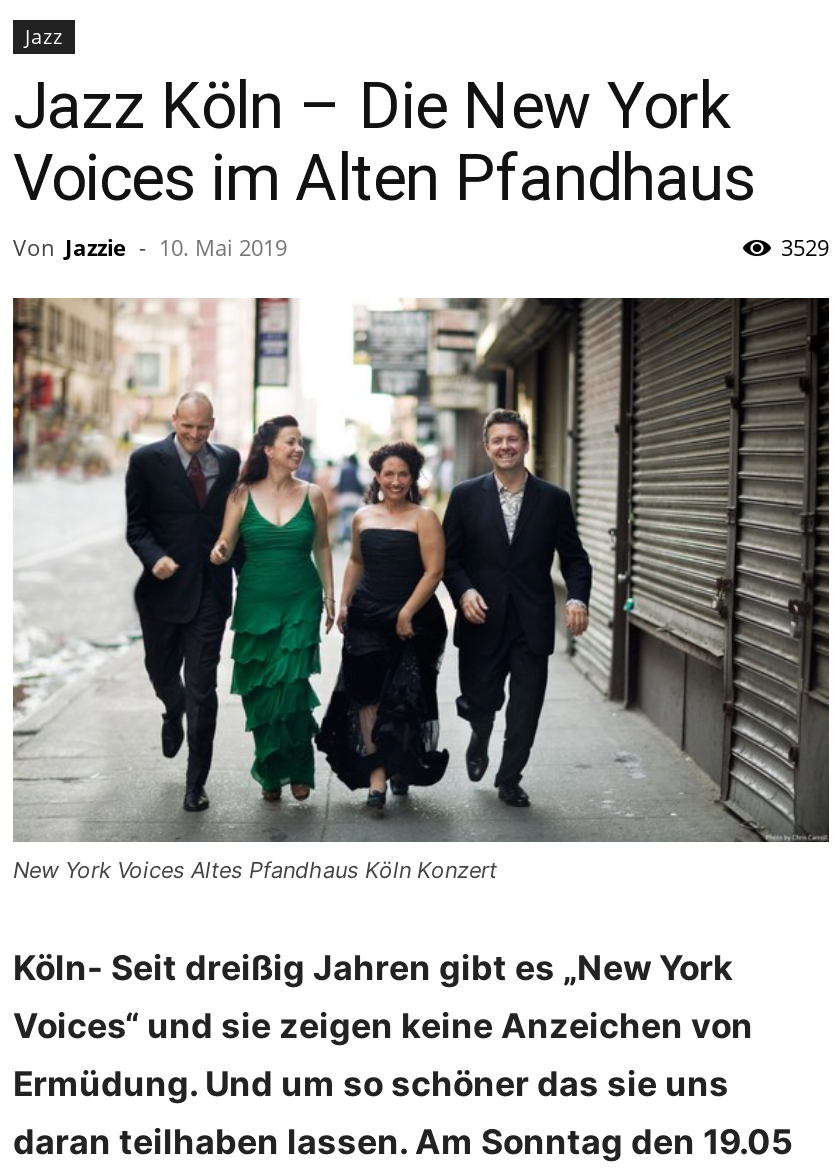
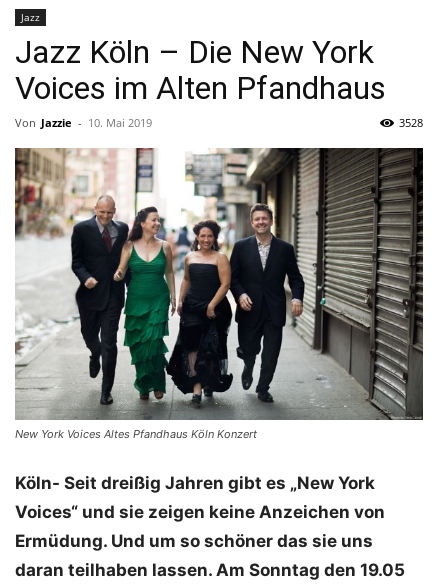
[781,232,829,262] 3529 -> [399,115,423,130] 3528

